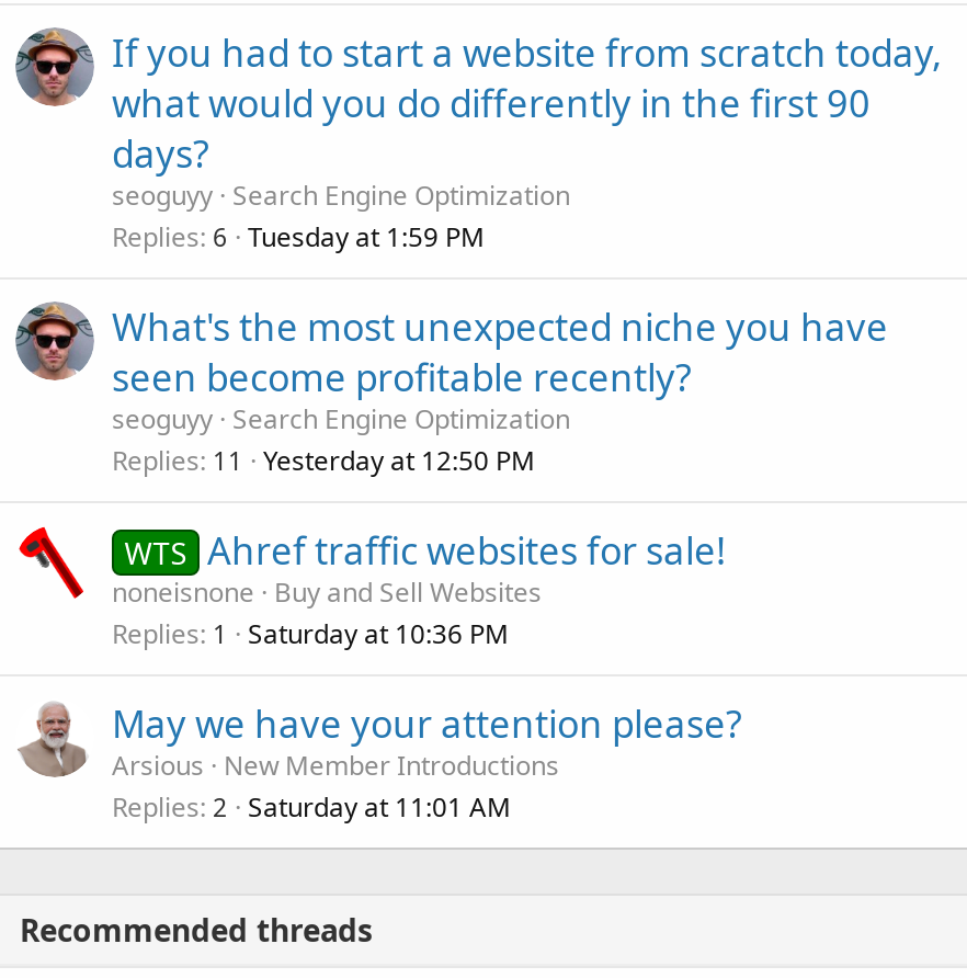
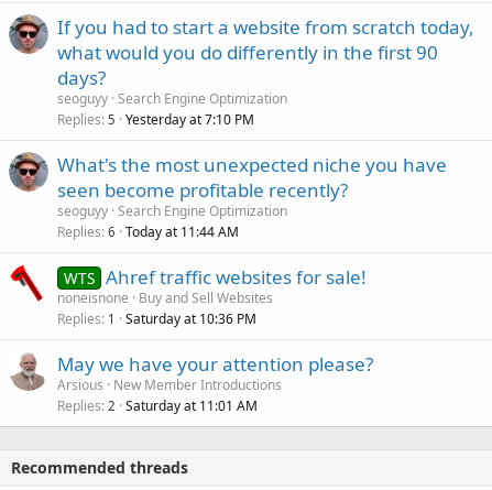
[112,217,485,254] Replies 6 Tuesday at 1:59 PM -> [57,110,254,128] Replies 5 Yesterday at 7:10 PM
[112,441,535,478] Replies 11 Yesterday at 12:50 PM -> [57,222,239,241] Replies 6 Today at 11:44 AM

